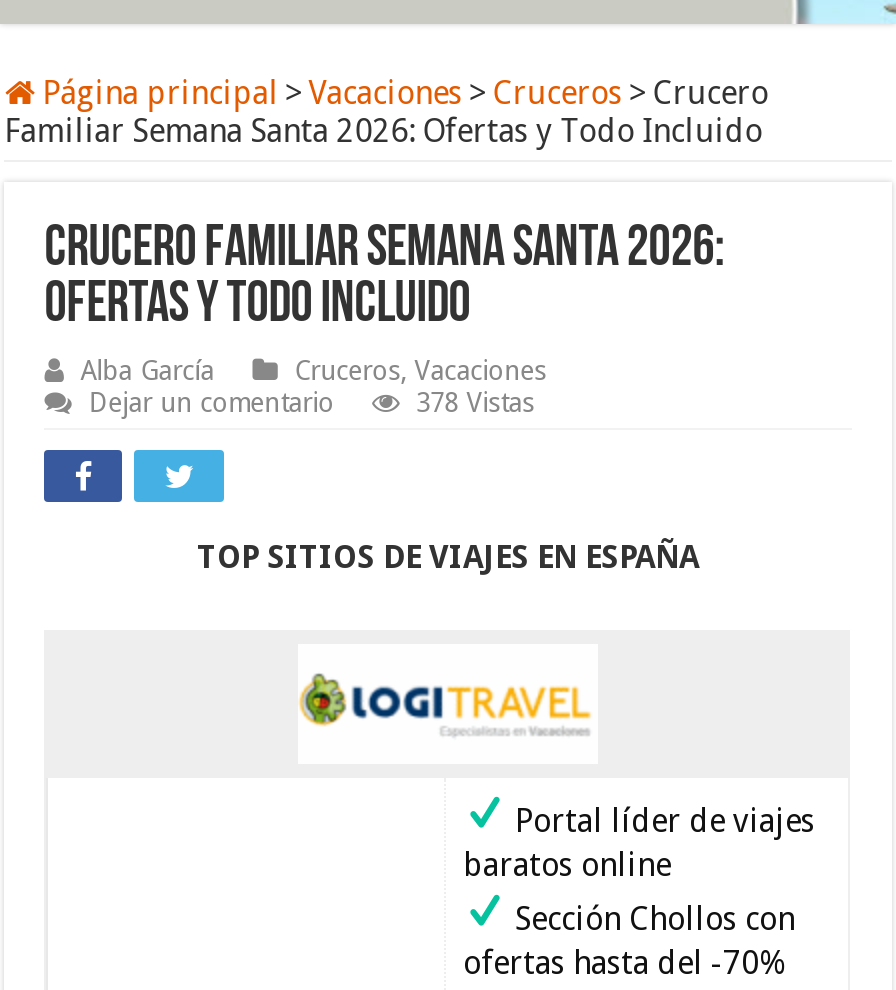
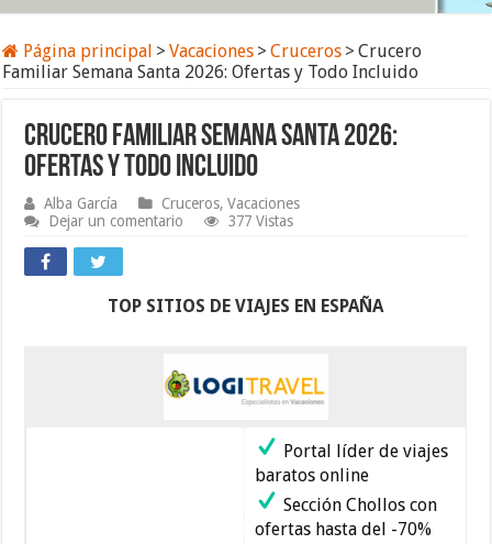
[416,387,534,419] 378 Vistas -> [229,212,293,230] 377 Vistas

